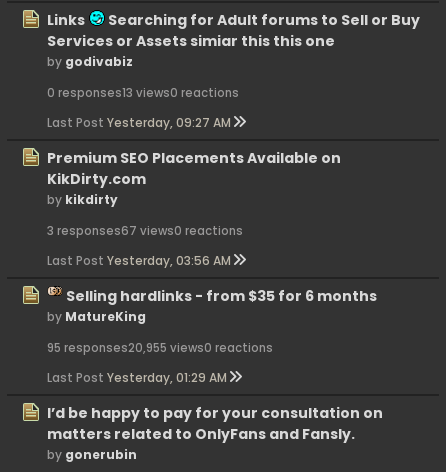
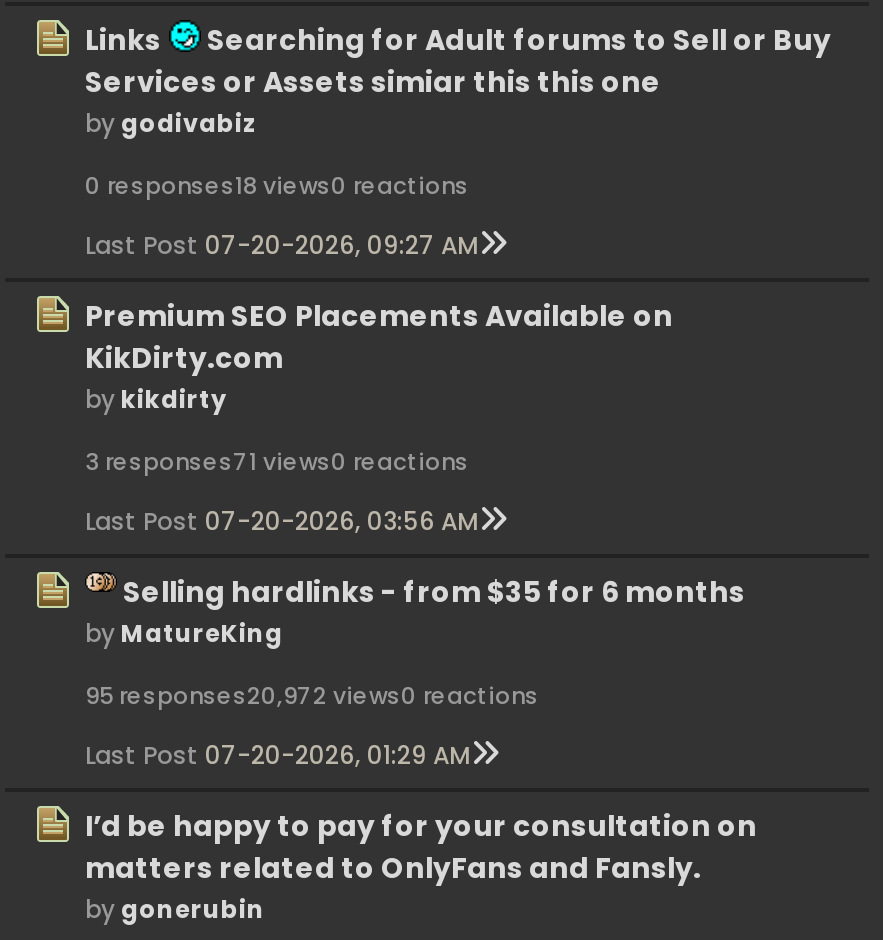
[47,85,239,101] 0 responses13 views0 reactions -> [85,170,469,202] 0 responses18 views0 reactions
[47,114,231,131] Last Post Yesterday, 09:27 AM -> [85,228,477,262] Last Post 07-20-2026, 09:27 AM
[47,223,243,239] 3 responses67 views0 reactions -> [85,446,469,478] 3 responses71 views0 reactions
[47,252,231,269] Last Post Yesterday, 03:56 AM -> [85,504,477,538] Last Post 07-20-2026, 03:56 AM
[47,340,273,356] 95 responses20,955 views0 reactions -> [85,680,539,712] 95 responses20,972 views0 reactions
[47,369,227,386] Last Post Yesterday, 01:29 AM -> [85,738,469,772] Last Post 07-20-2026, 01:29 AM

